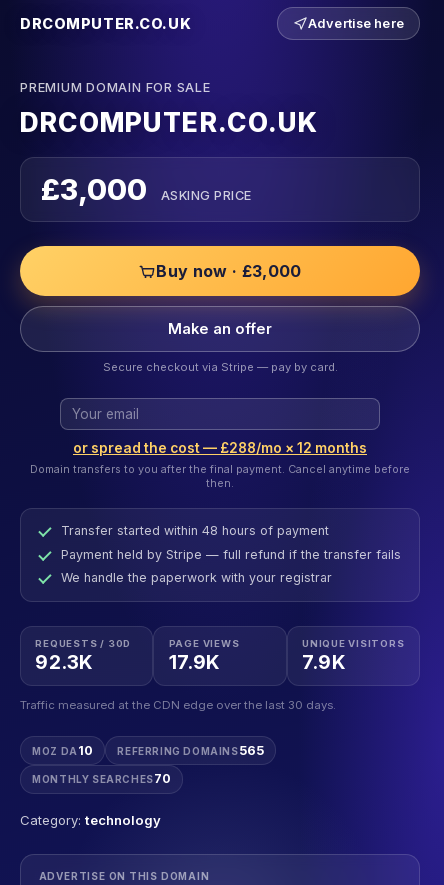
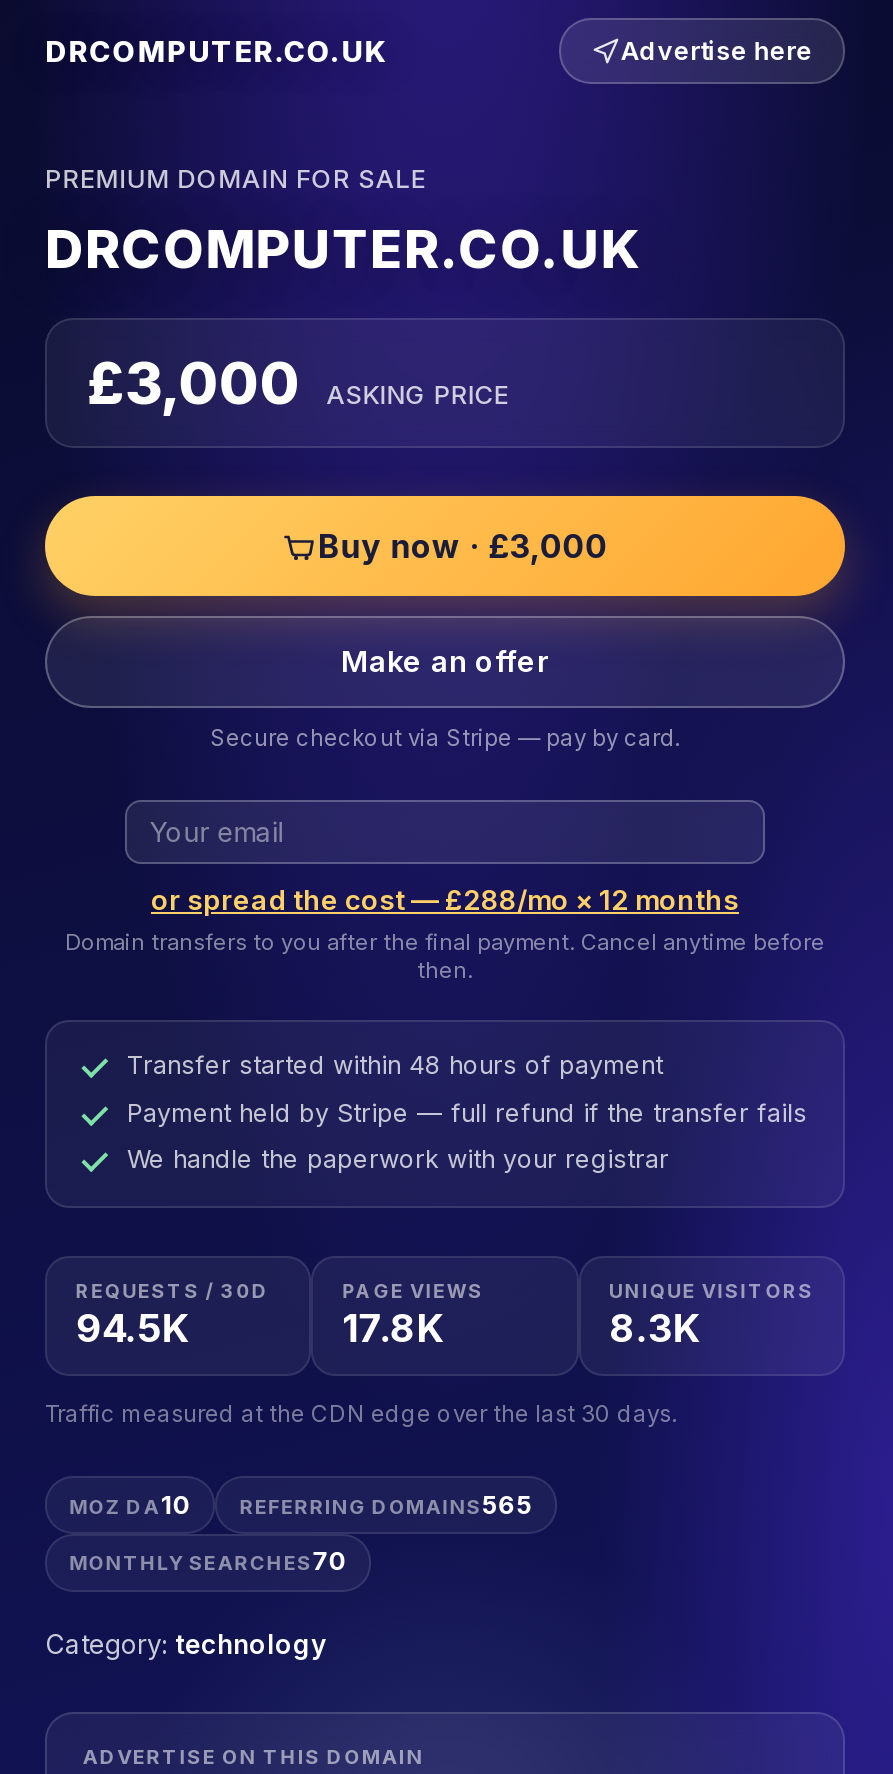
[35,650,93,674] 92.3K -> [76,1305,190,1353] 94.5K
[169,650,221,674] 17.9K -> [342,1305,444,1353] 17.8K
[302,650,346,674] 7.9K -> [609,1305,701,1353] 8.3K

